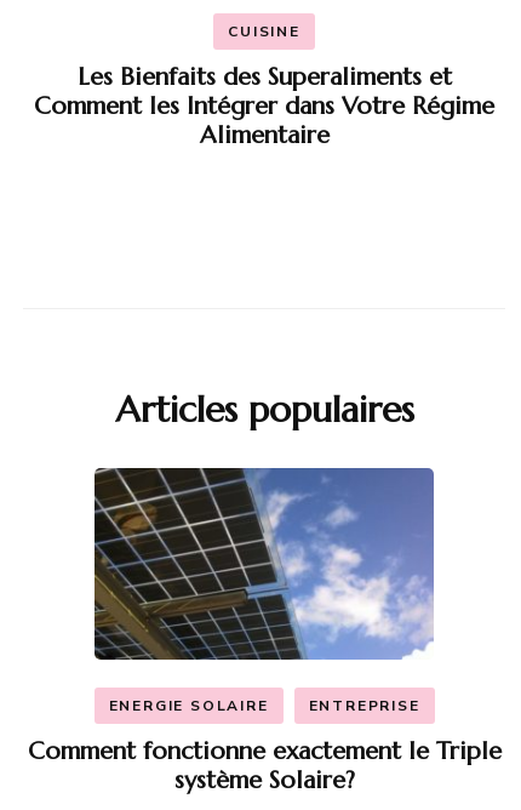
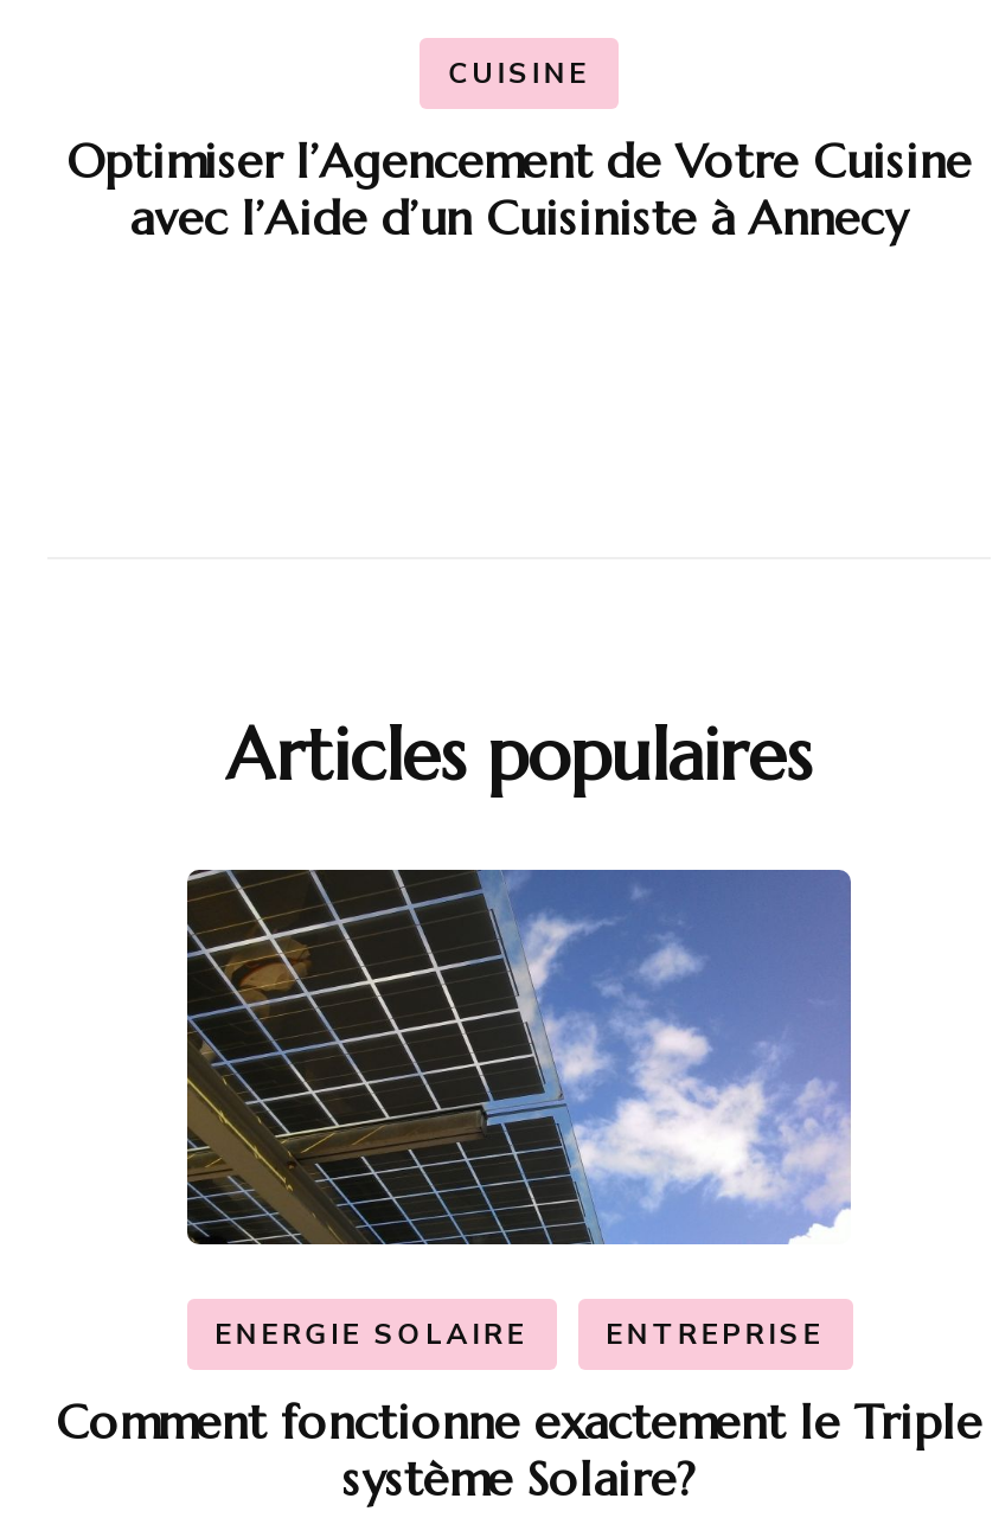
[34,62,494,150] Les Bienfaits des Superaliments et | Comment les Intégrer dans Votre Régime | Alimentaire -> [66,133,972,249] Optimiser l’Agencement de Votre Cuisine | avec l’Aide d’un Cuisiniste à Annecy

